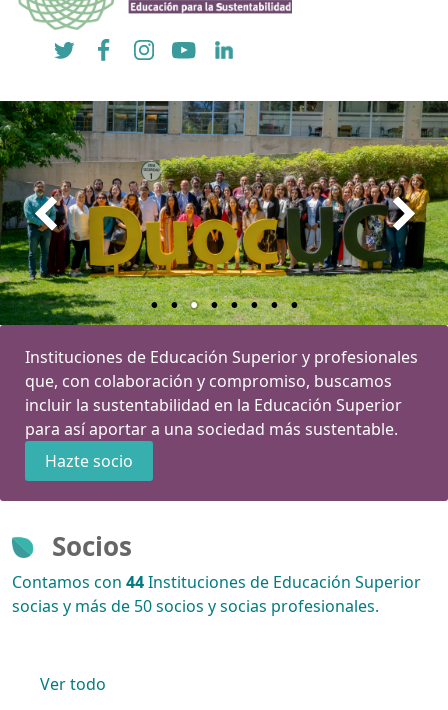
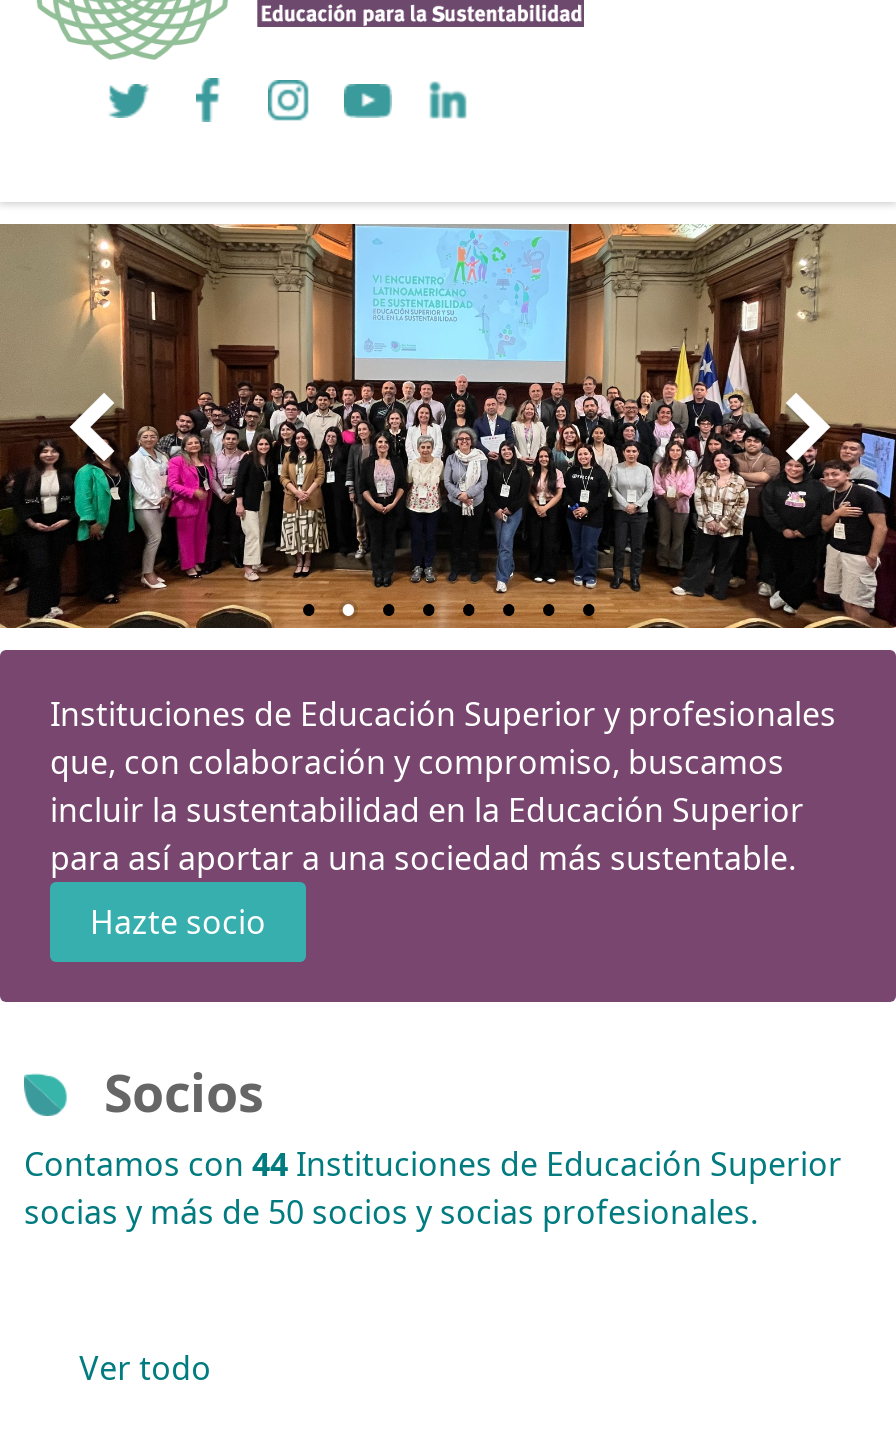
[3,100,445,326] [image] -> [6,202,890,652] [image]

